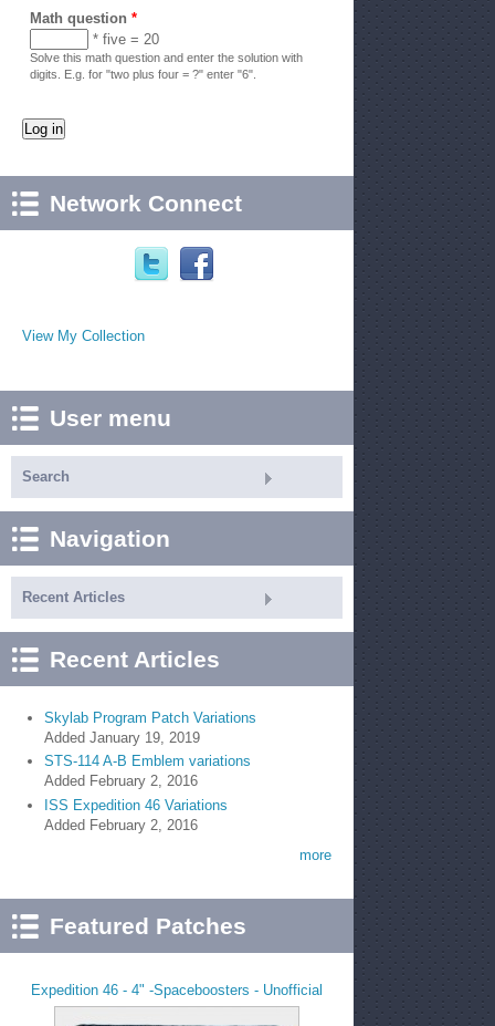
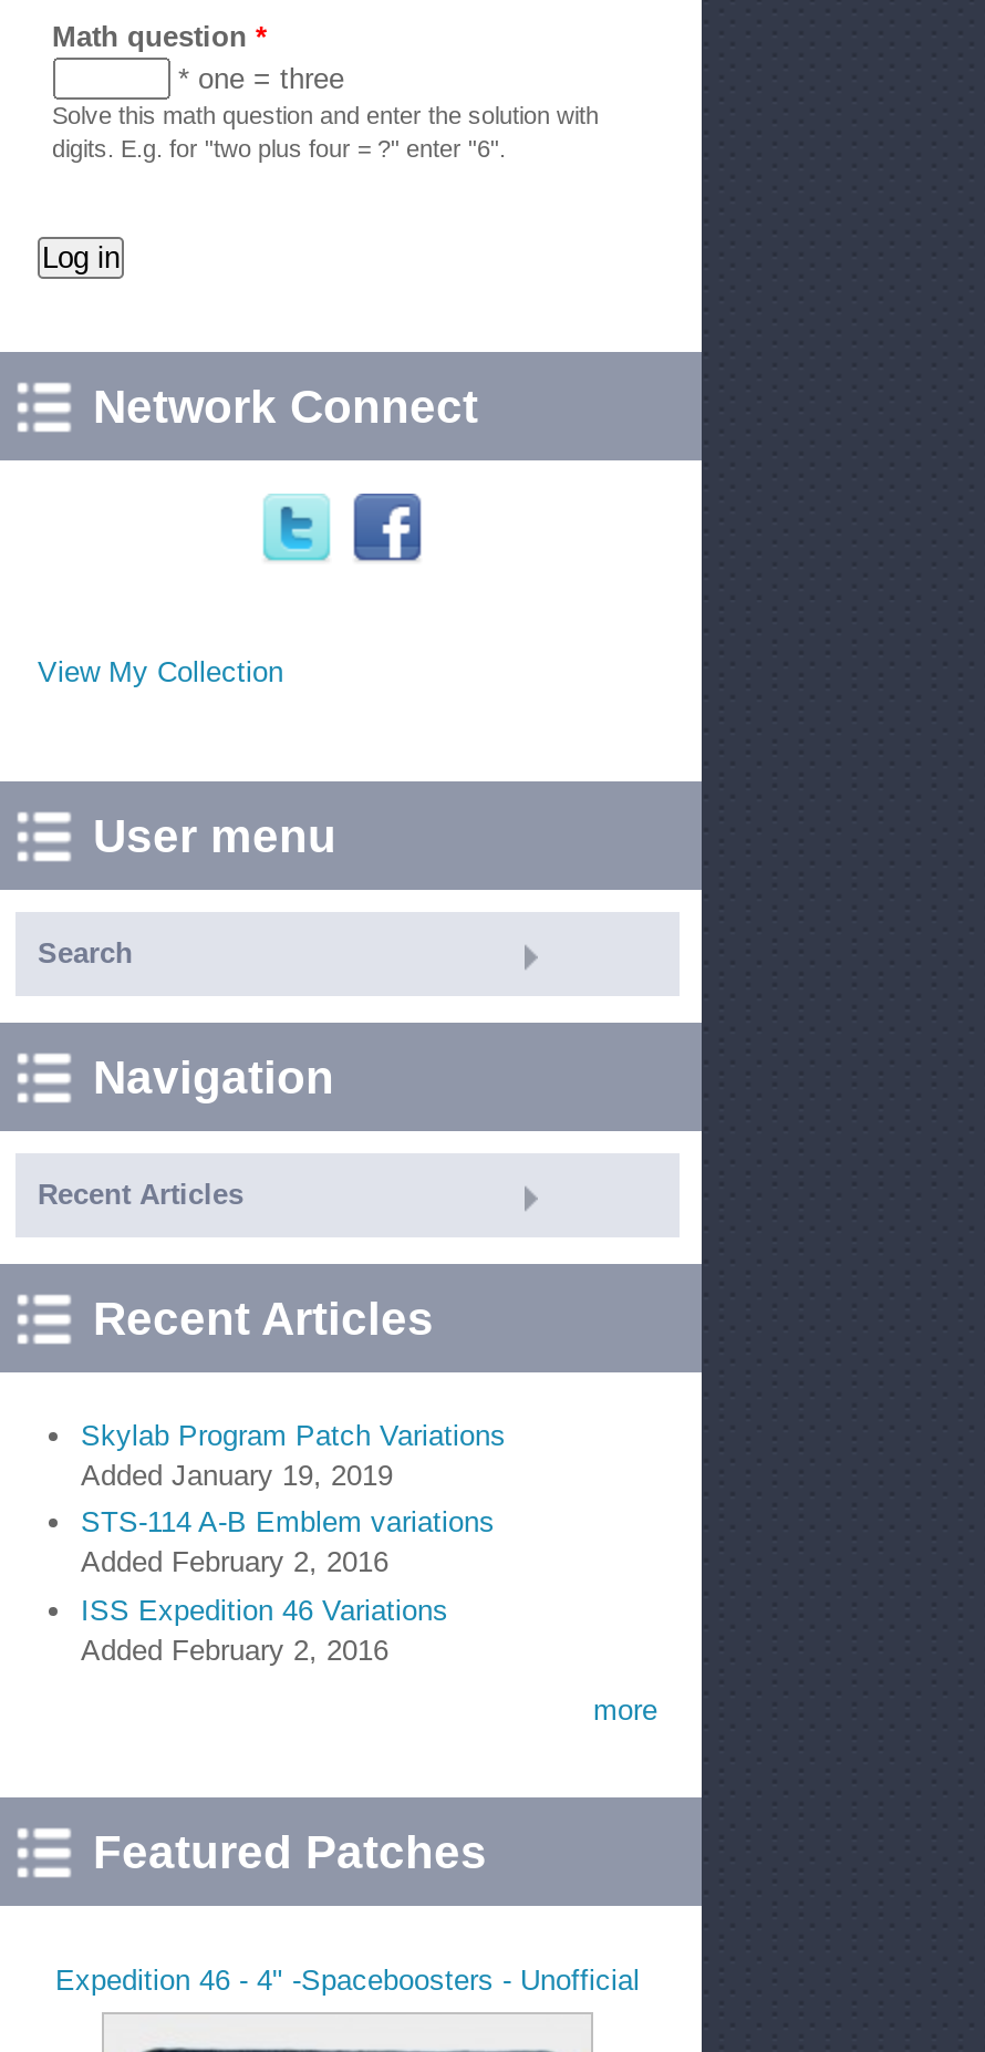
[92,31,159,47] * five = 20 -> [178,61,344,94] * one = three

